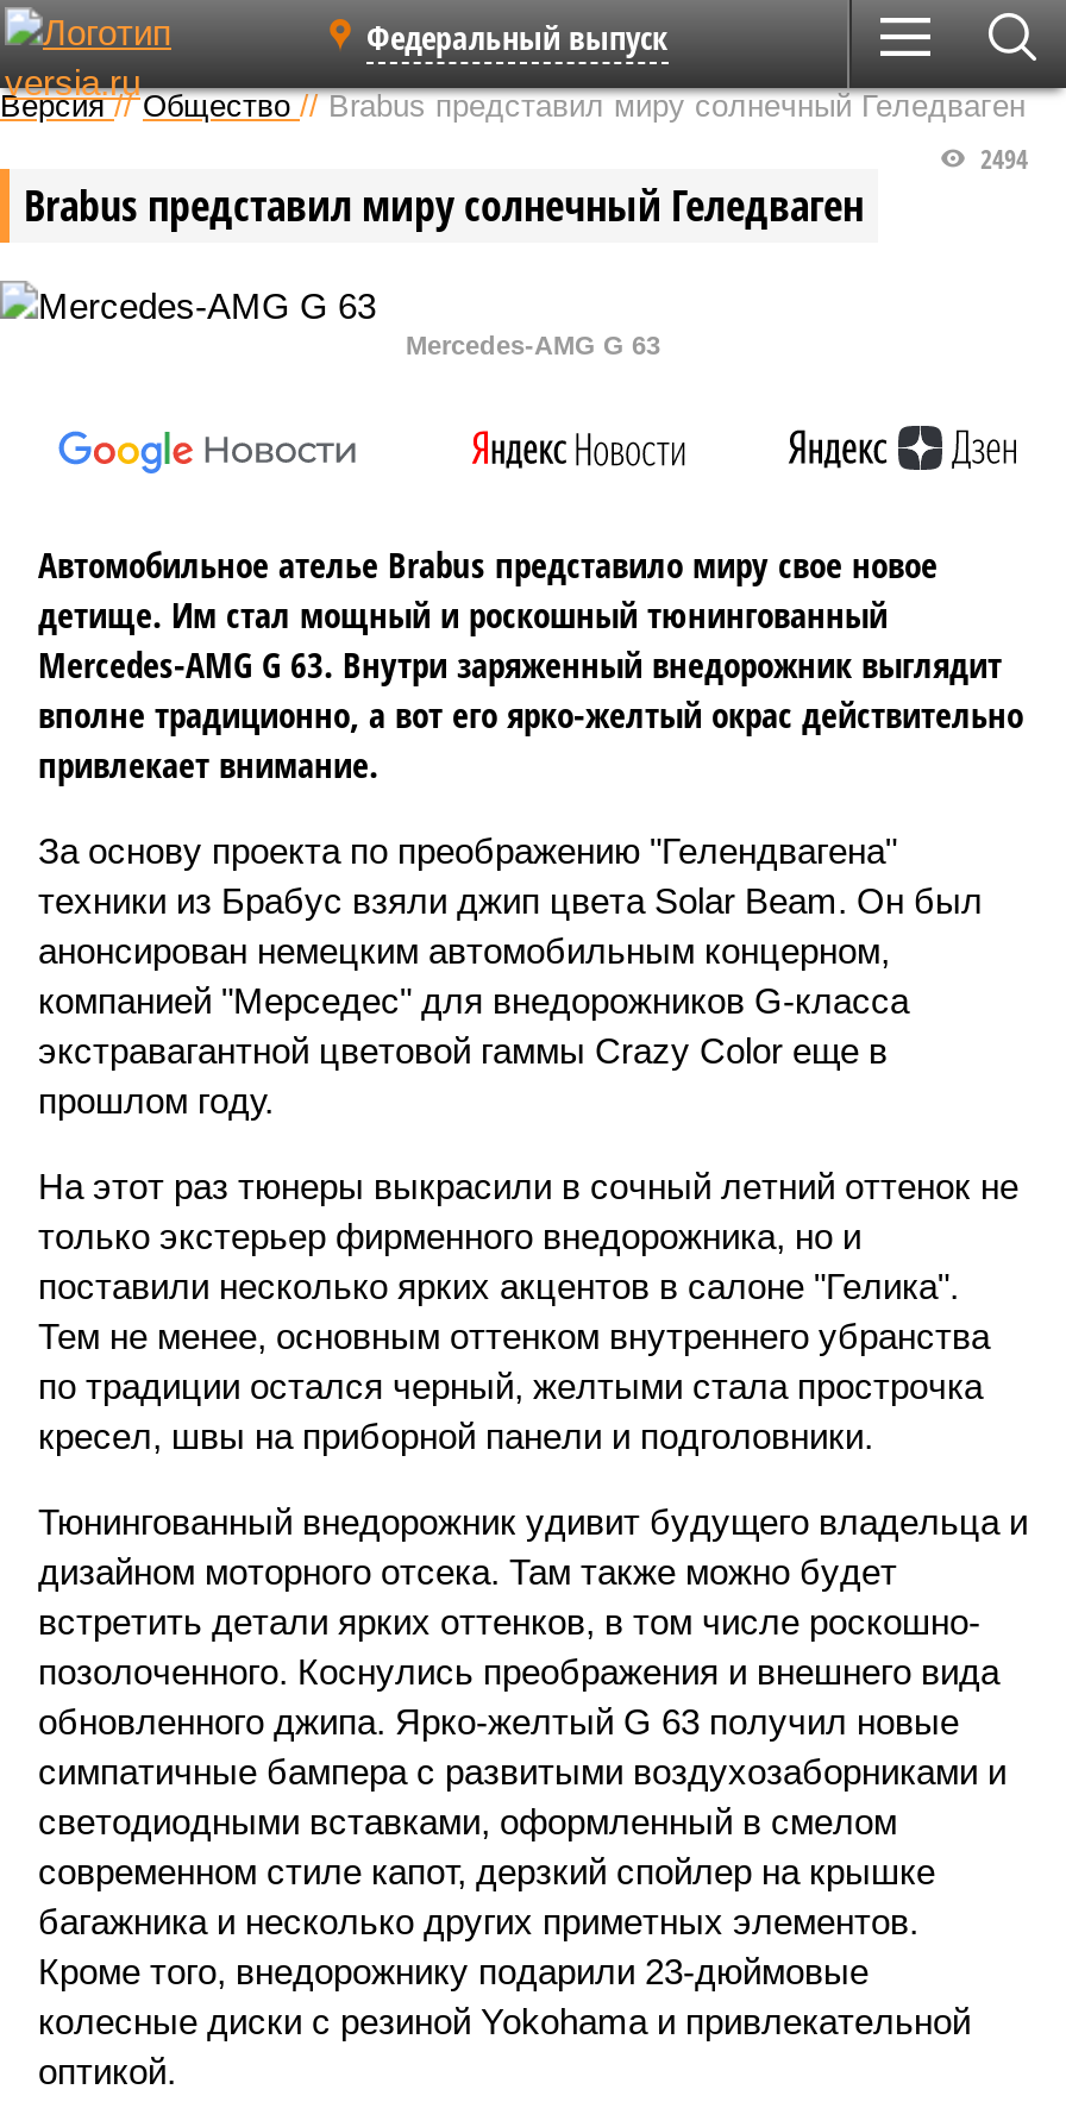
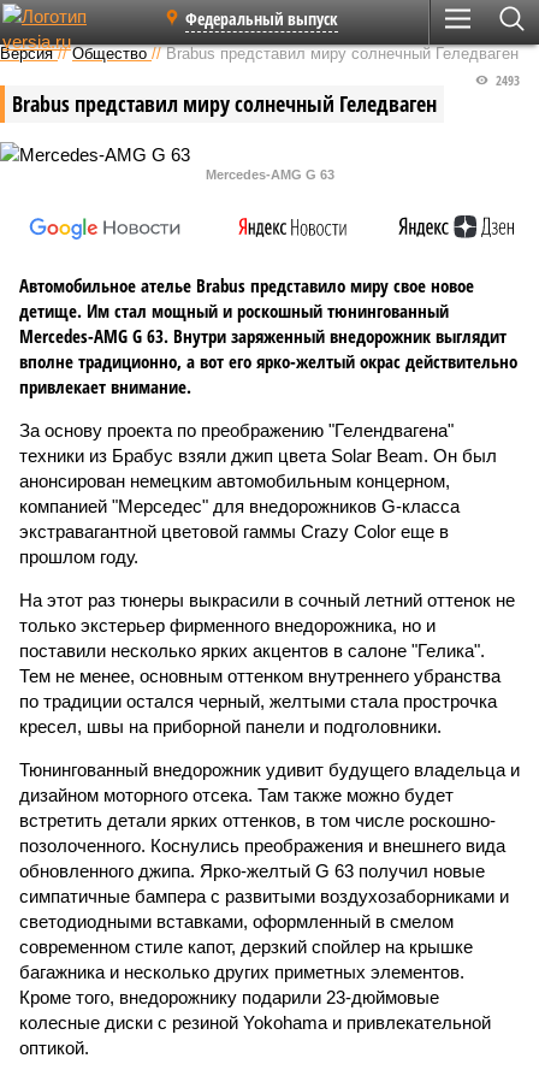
[973,140,1028,176] 2494 -> [492,71,520,89] 2493

